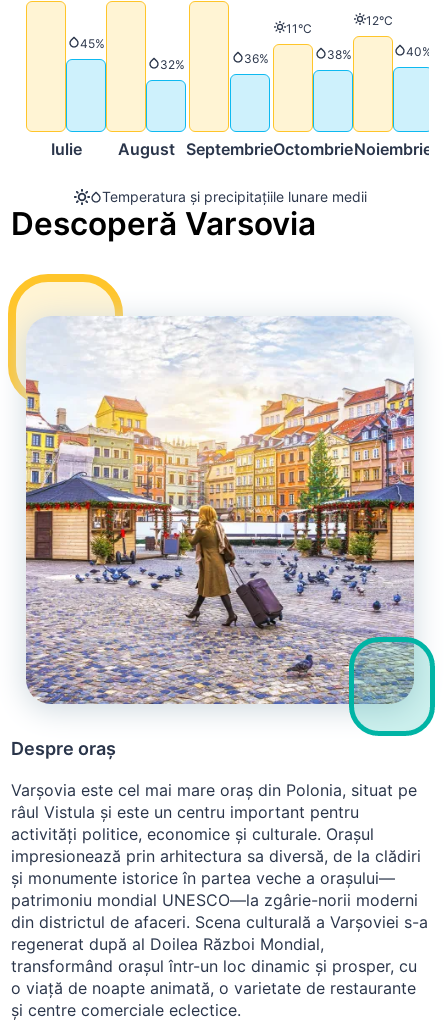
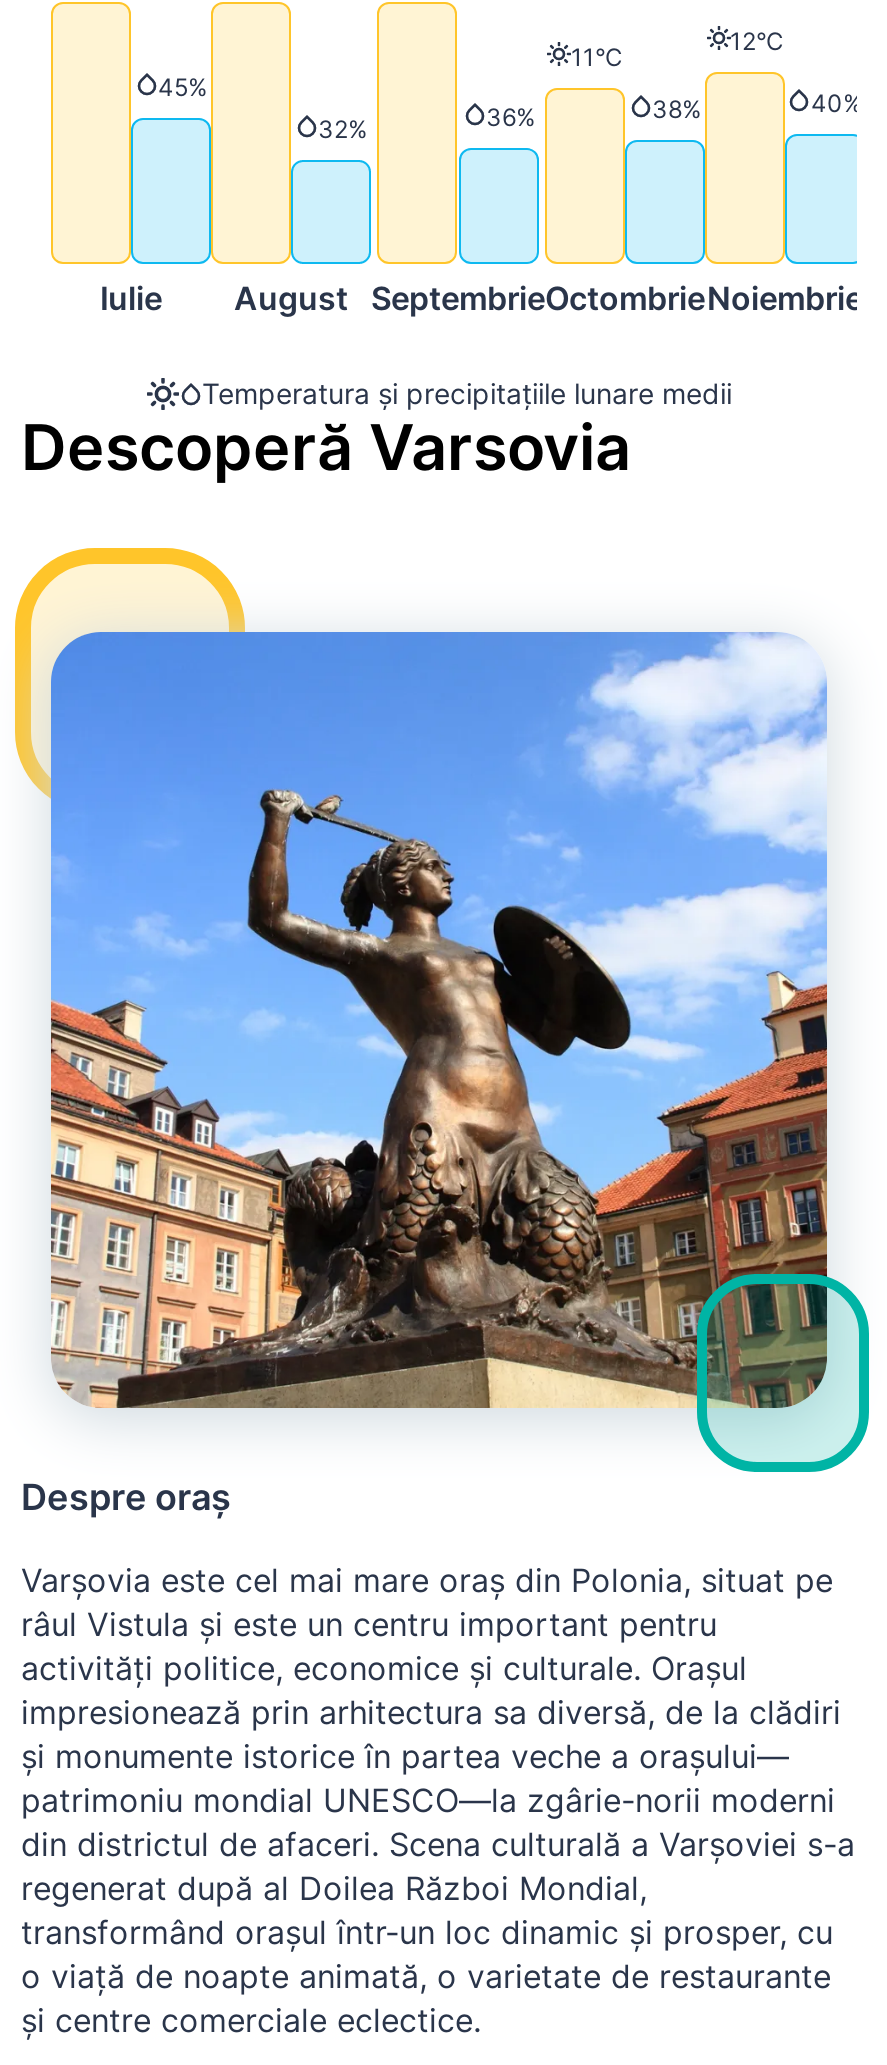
[25,315,415,705] [image] -> [49,630,829,1410] [image]

